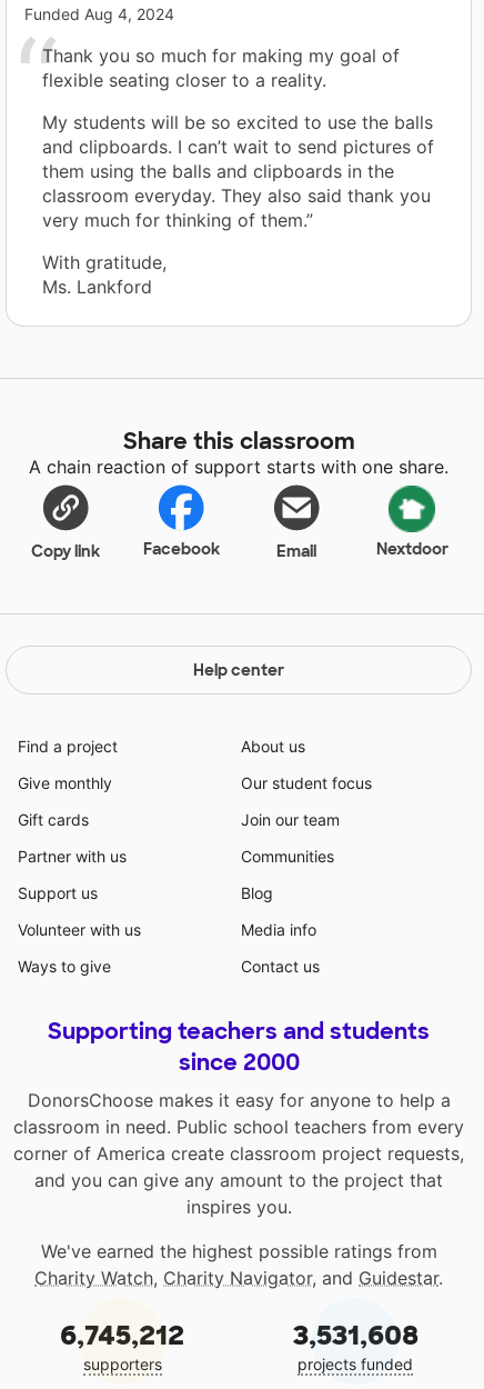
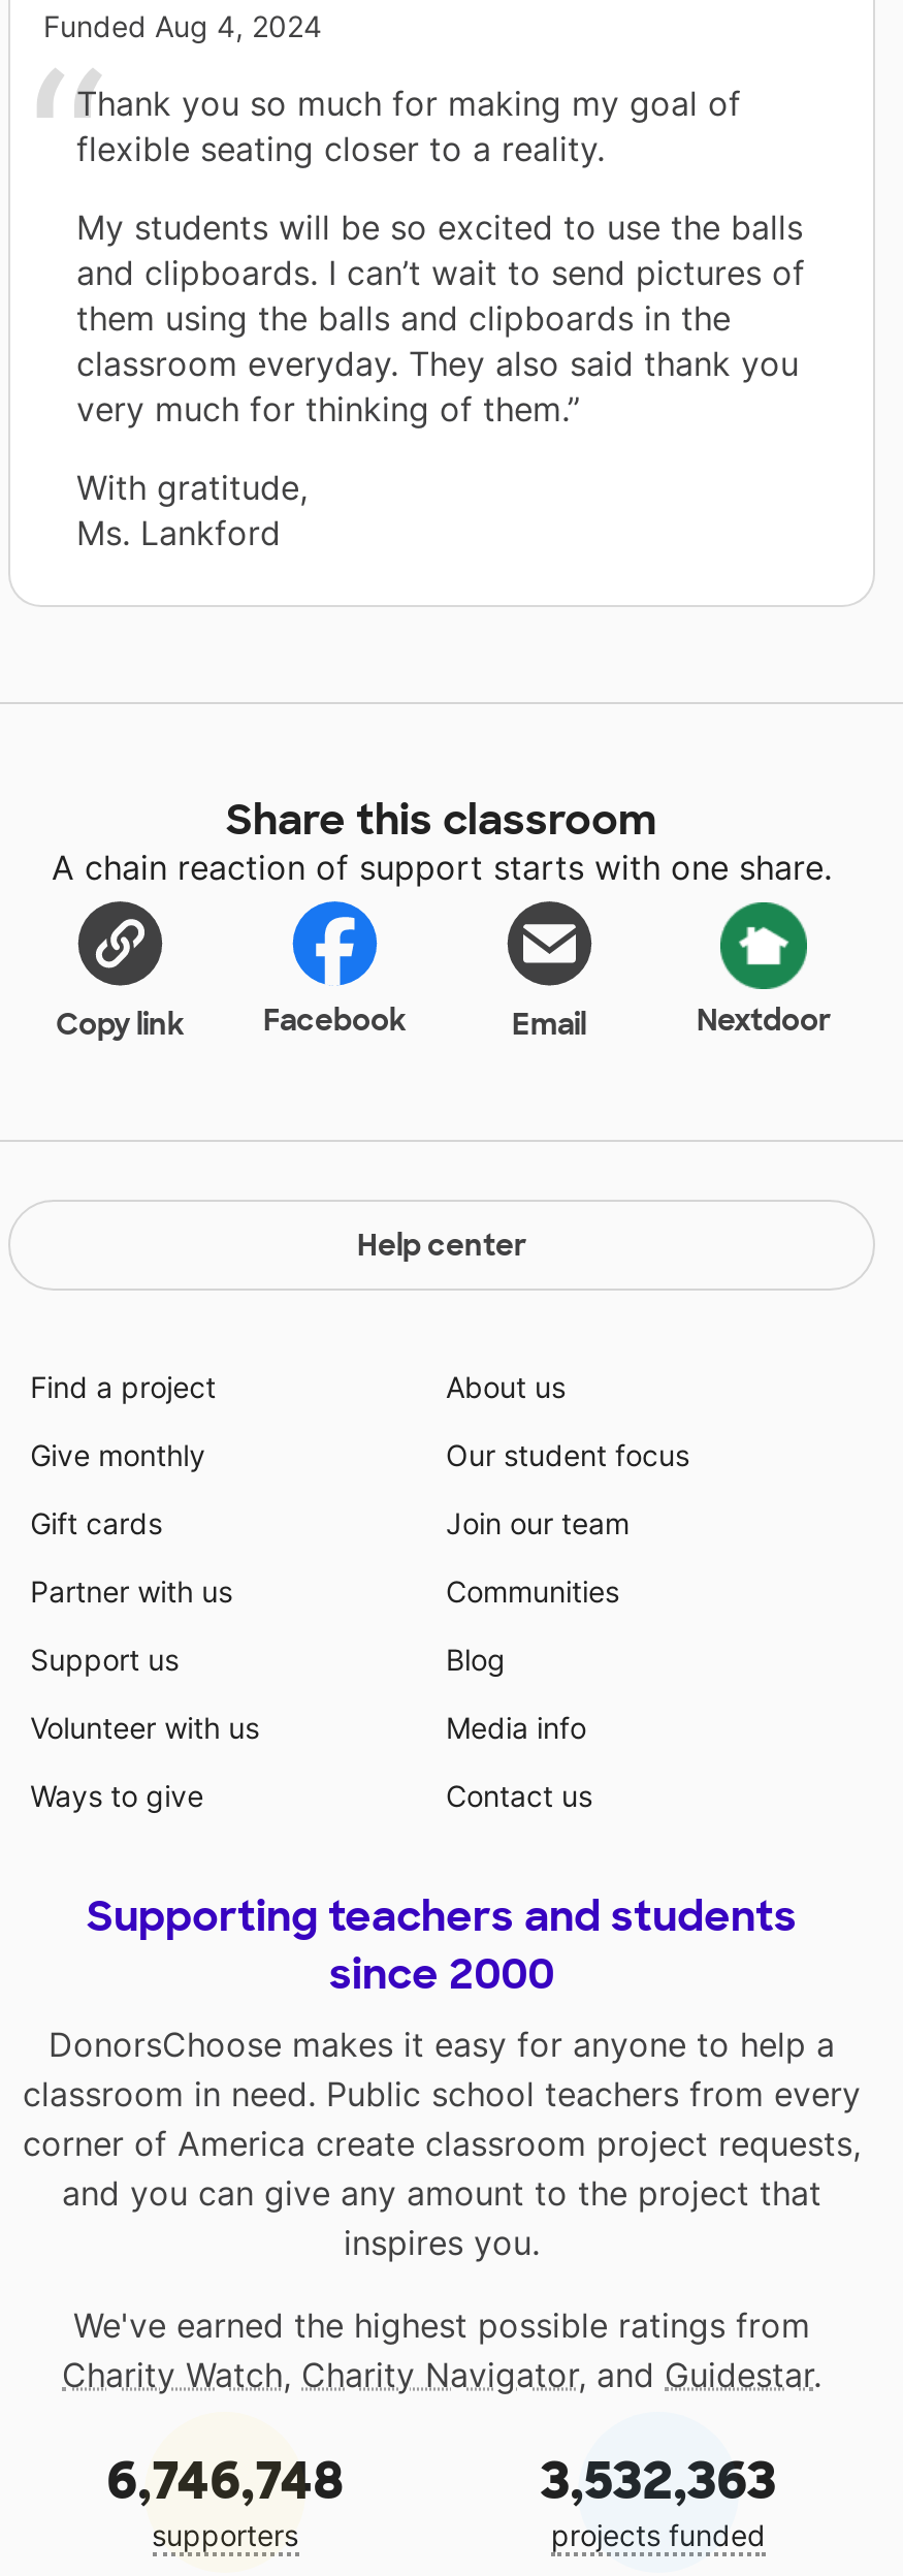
[60,1317,184,1352] 6,745,212 -> [106,2448,344,2512] 6,746,748
[293,1317,418,1352] 3,531,608 -> [541,2448,776,2512] 3,532,363

